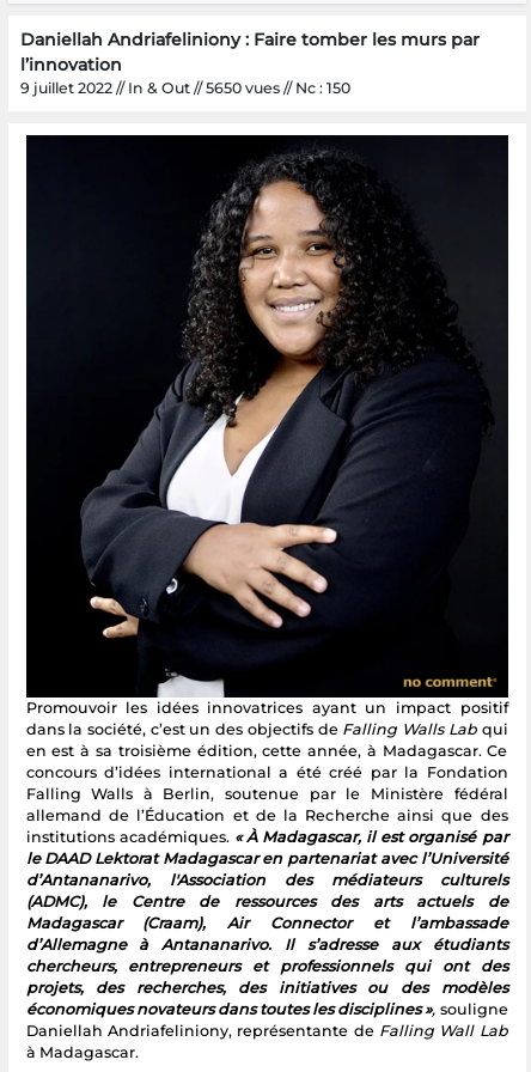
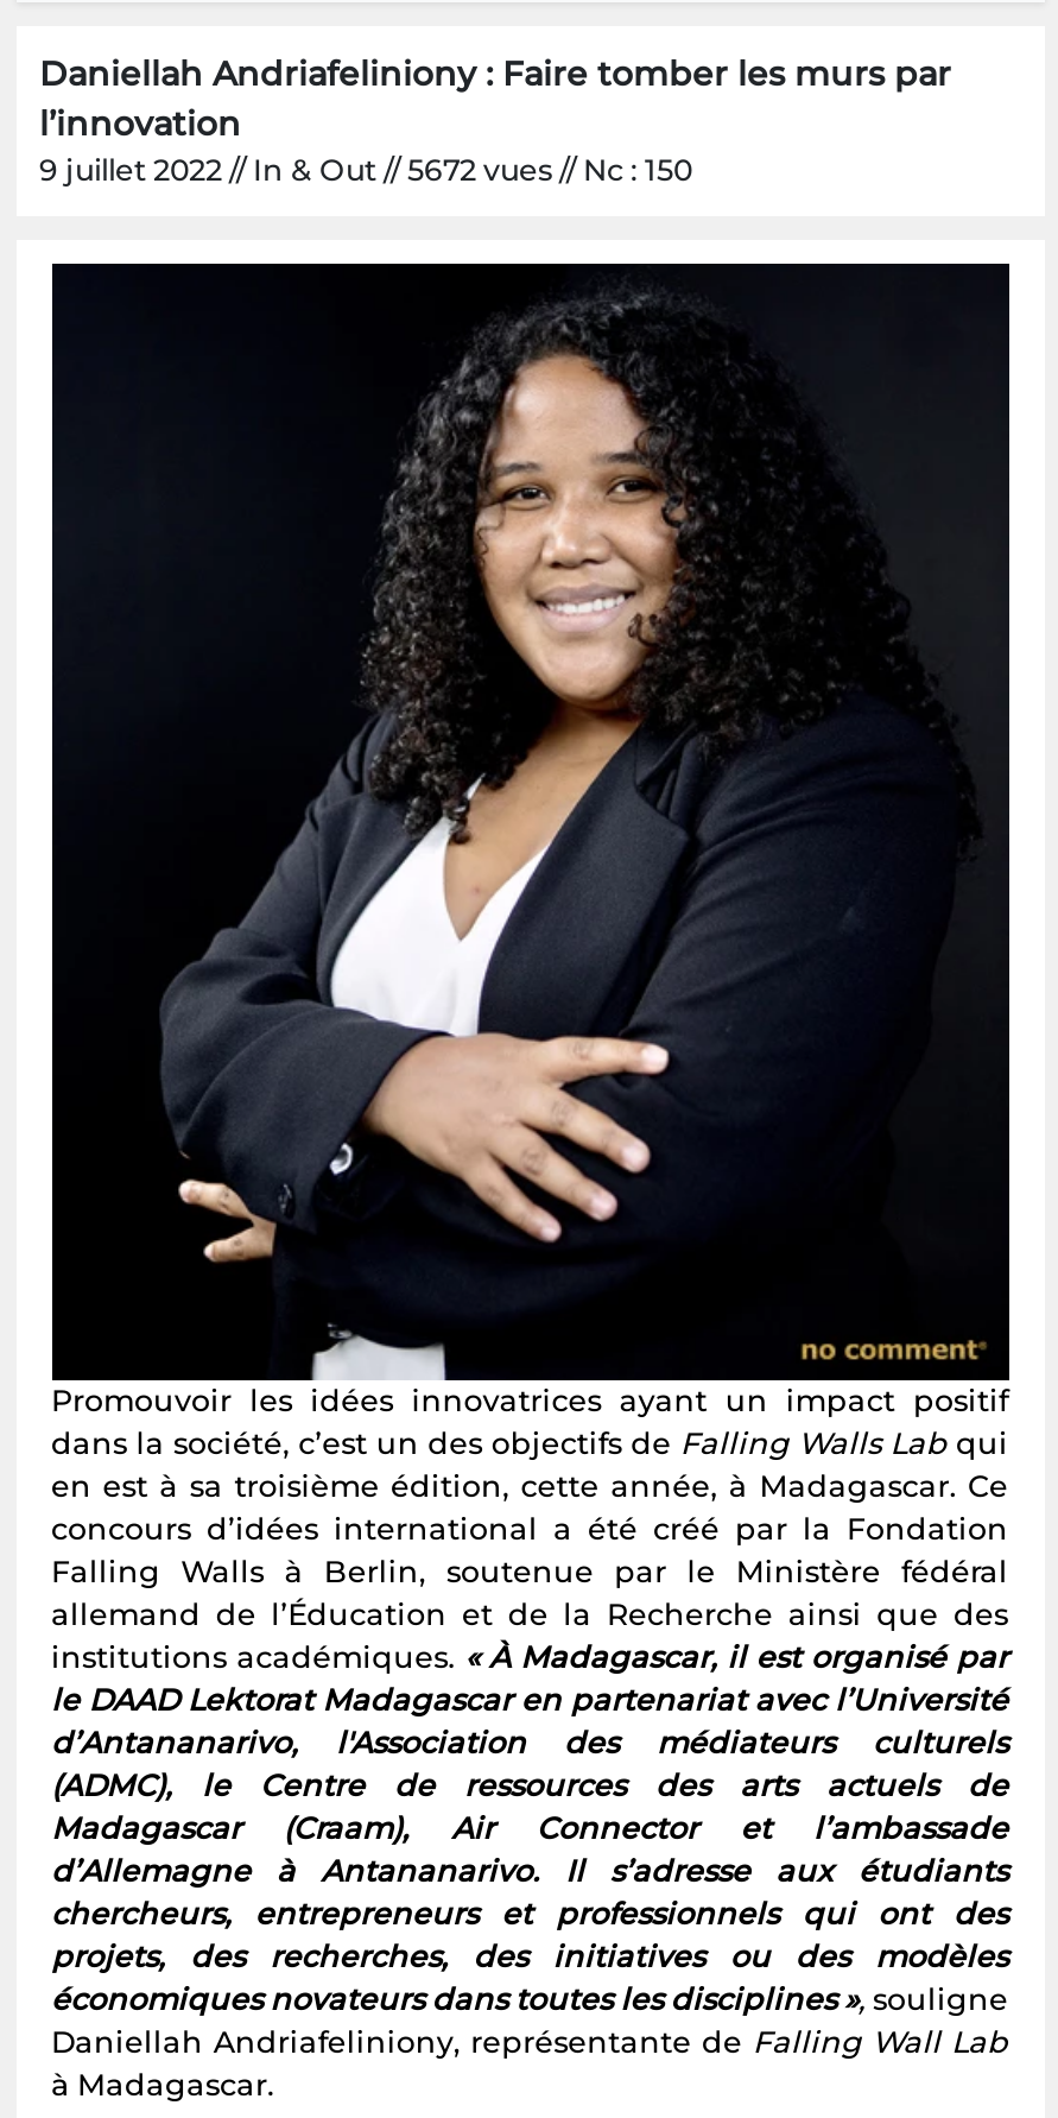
[20,79,350,97] 9 juillet 2022 // In & Out // 5650 vues // Nc : 150 -> [39,152,692,188] 9 juillet 2022 // In & Out // 5672 vues // Nc : 150

